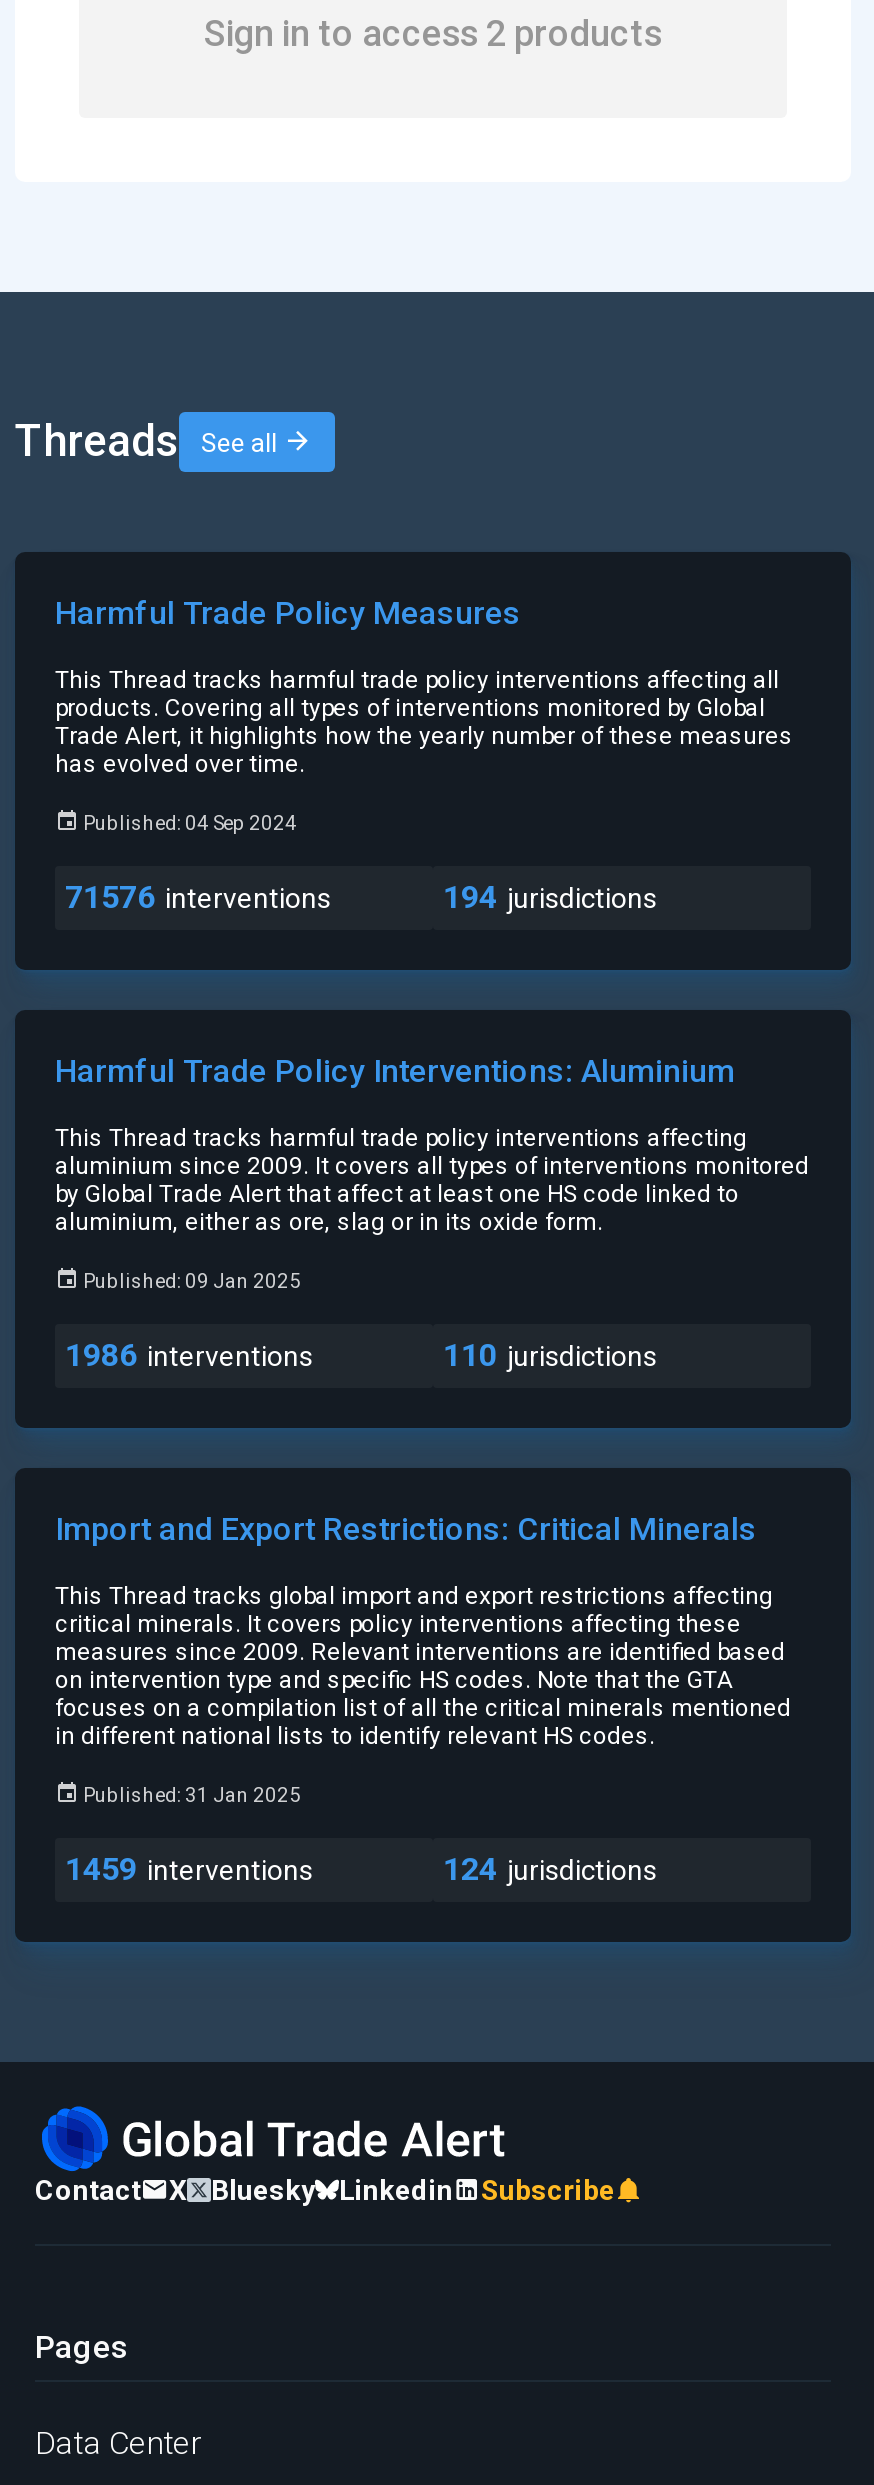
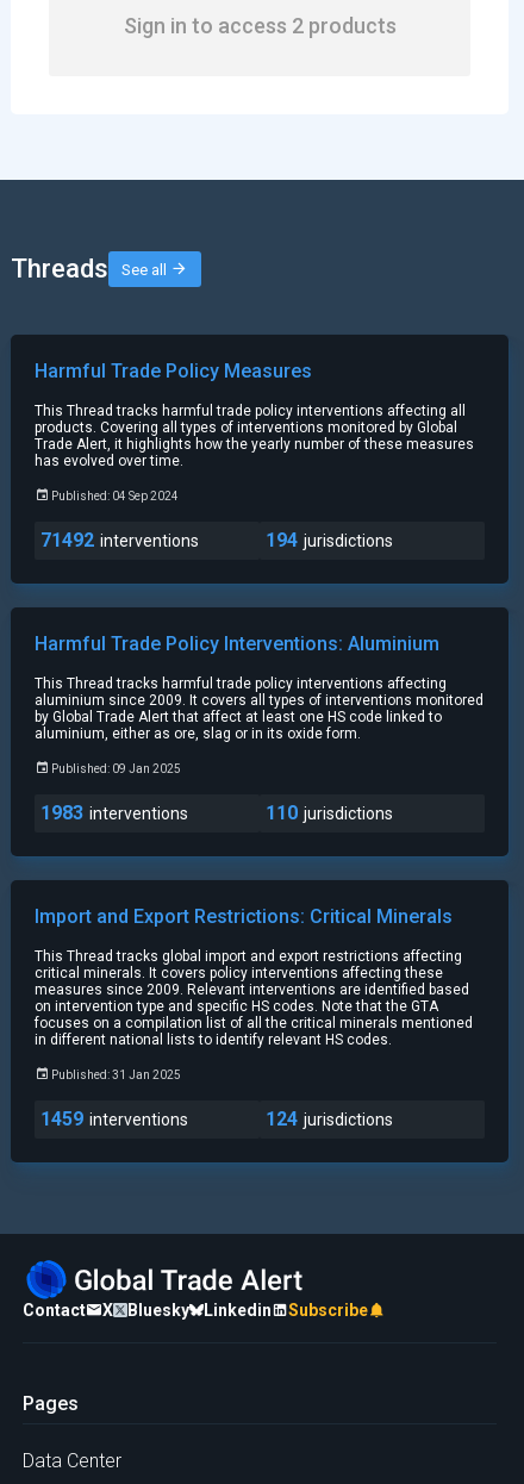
[65,878,331,916] 71576 interventions -> [40,529,199,551] 71492 interventions
[65,1336,313,1374] 1986 interventions -> [40,802,188,824] 1983 interventions

